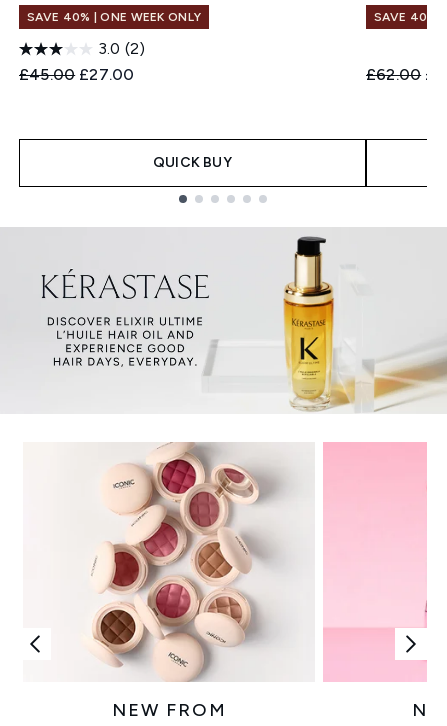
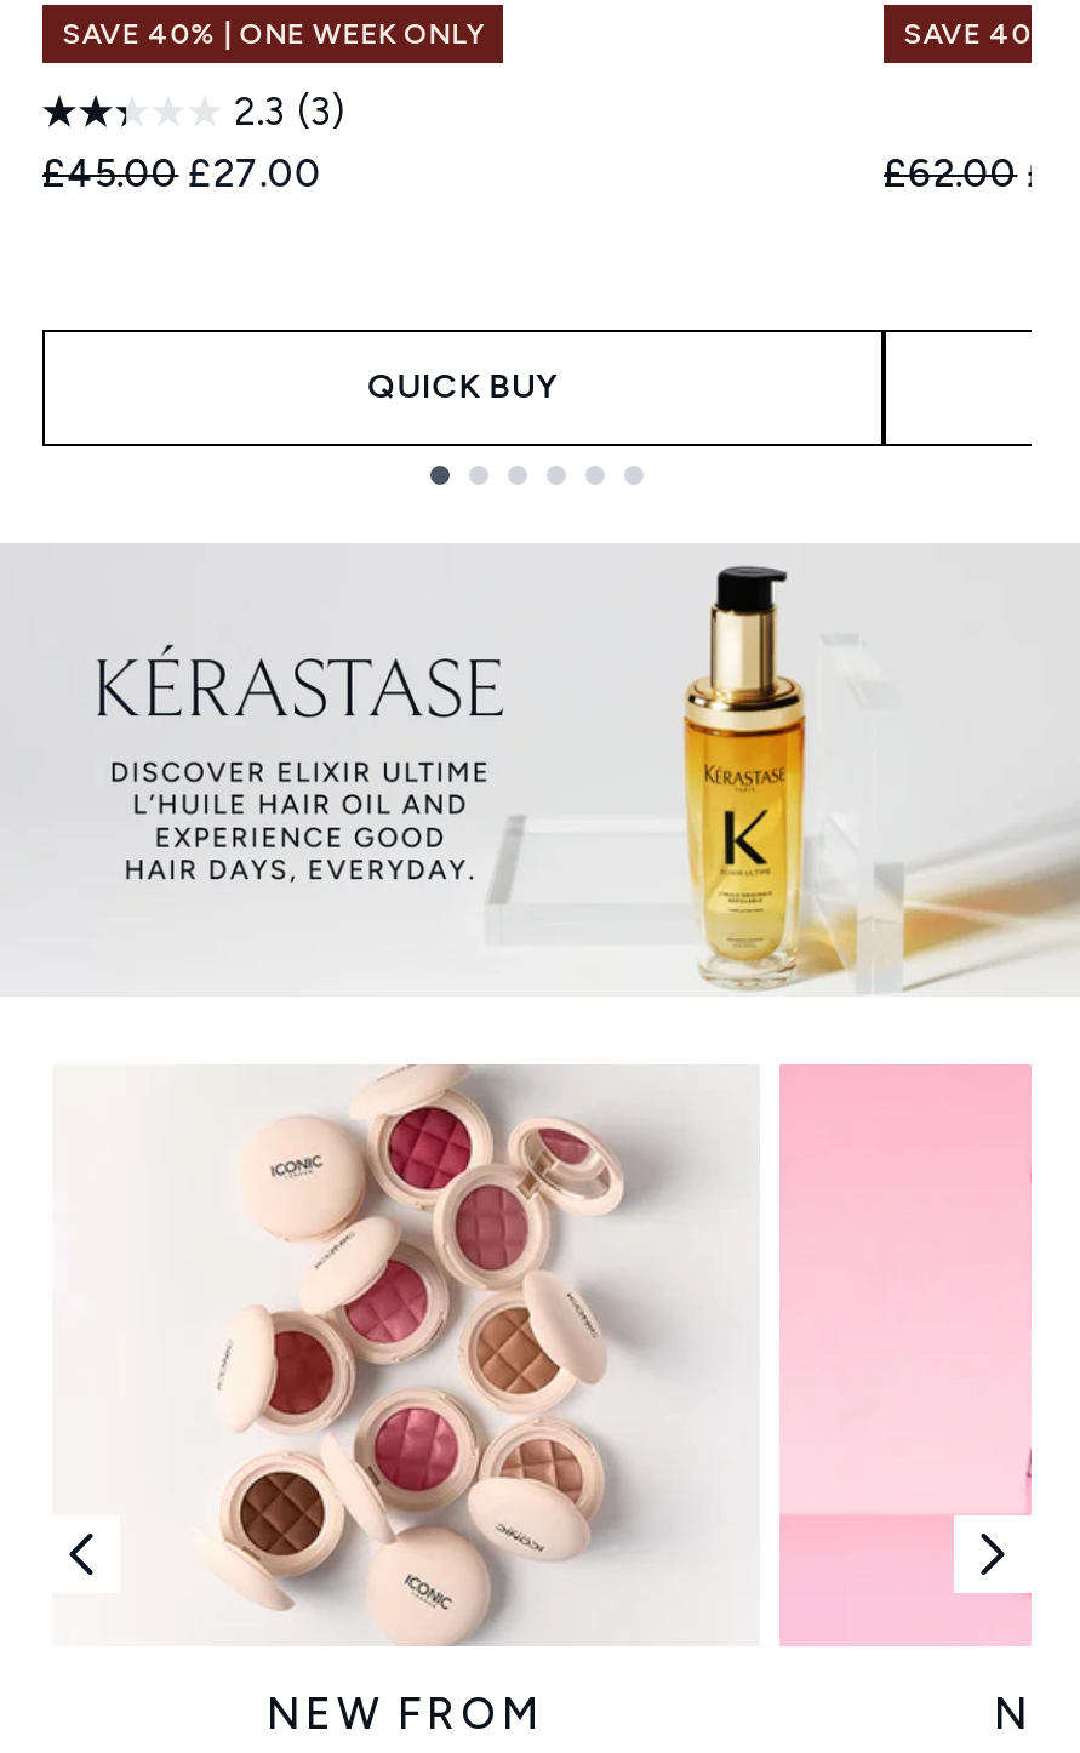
[98,39,145,58] 3.0 (2) -> [234,88,345,134] 2.3 (3)

